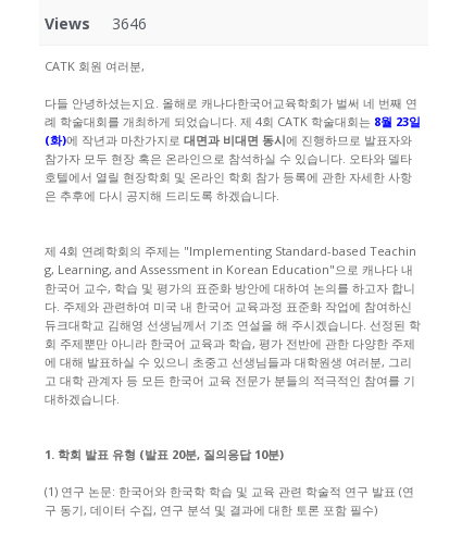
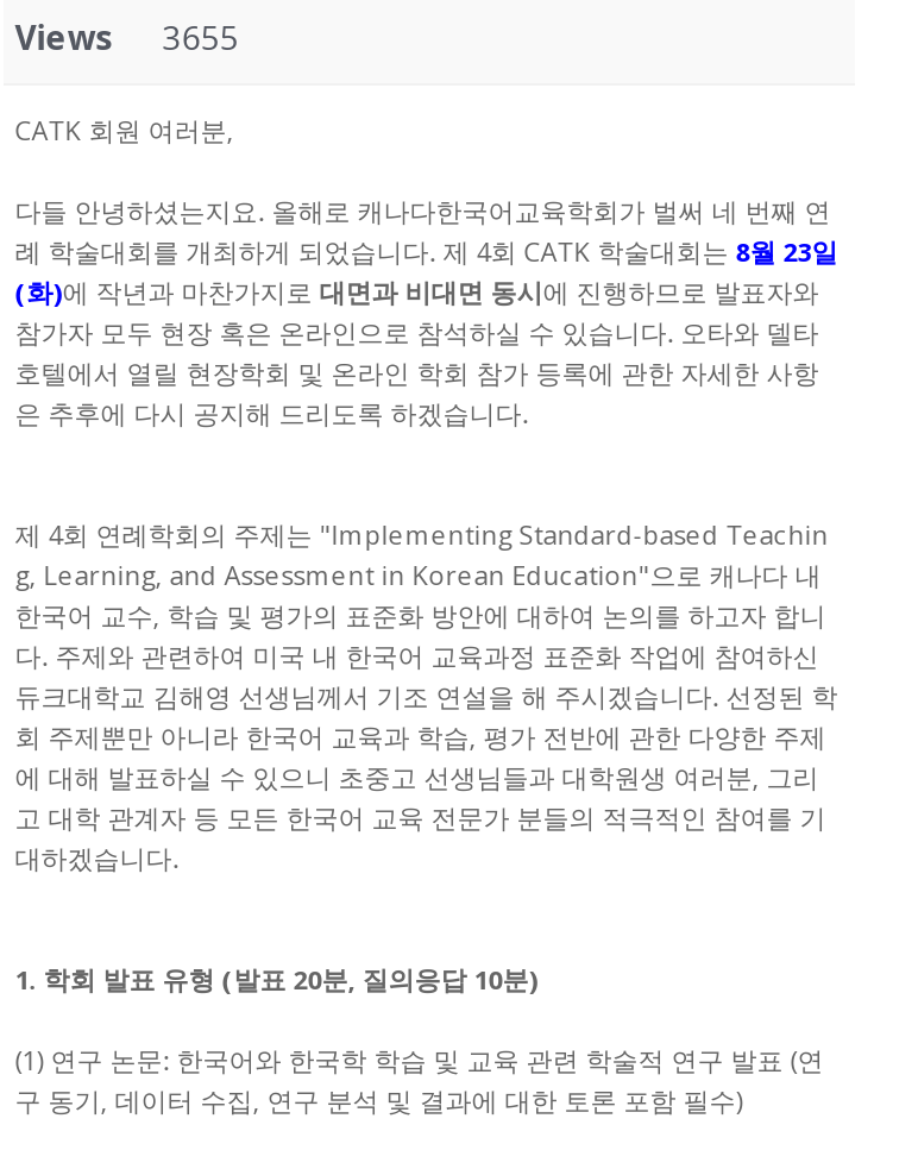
[44,13,147,34] Views 3646 -> [15,14,239,59] Views 3655

